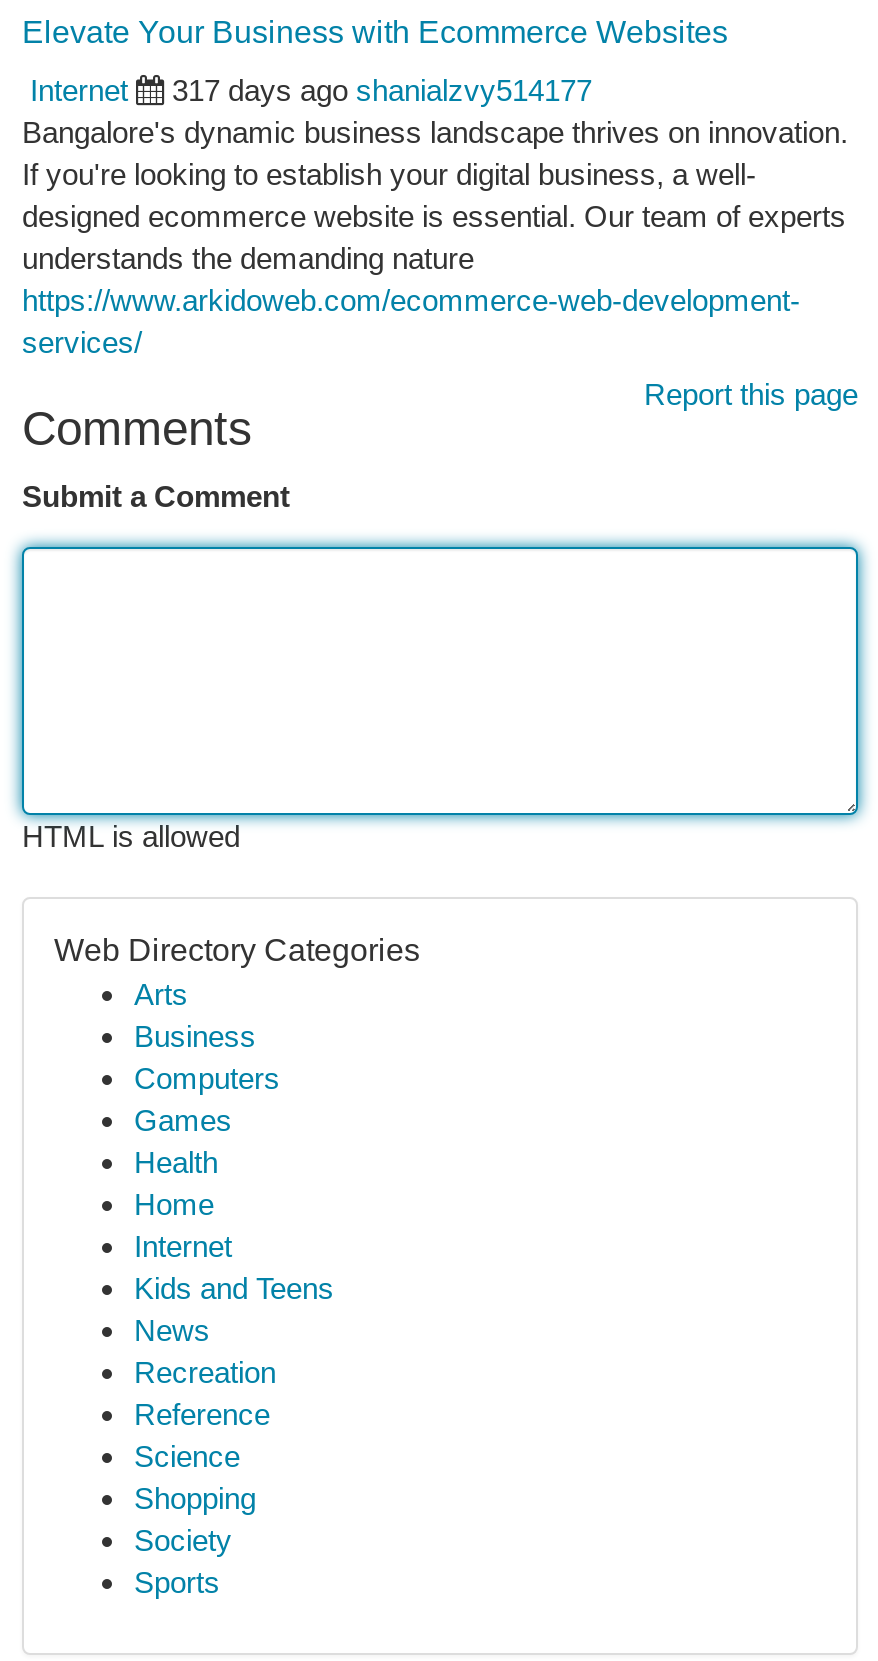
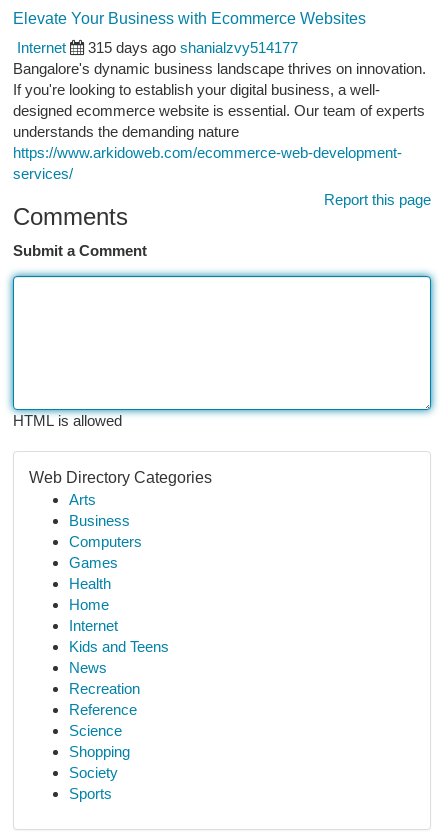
[172,73,592,107] 317 days ago shanialzvy514177 -> [88,39,298,56] 315 days ago shanialzvy514177

